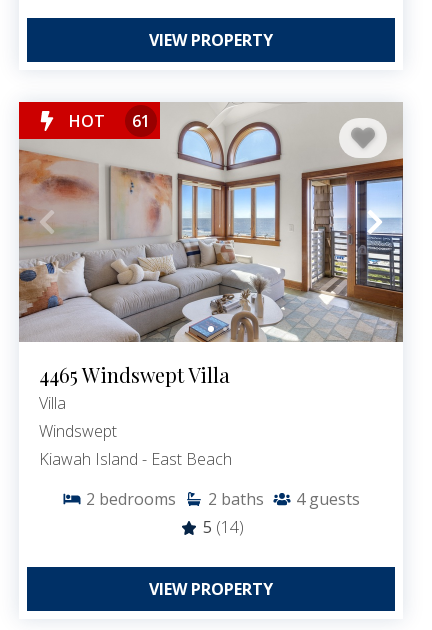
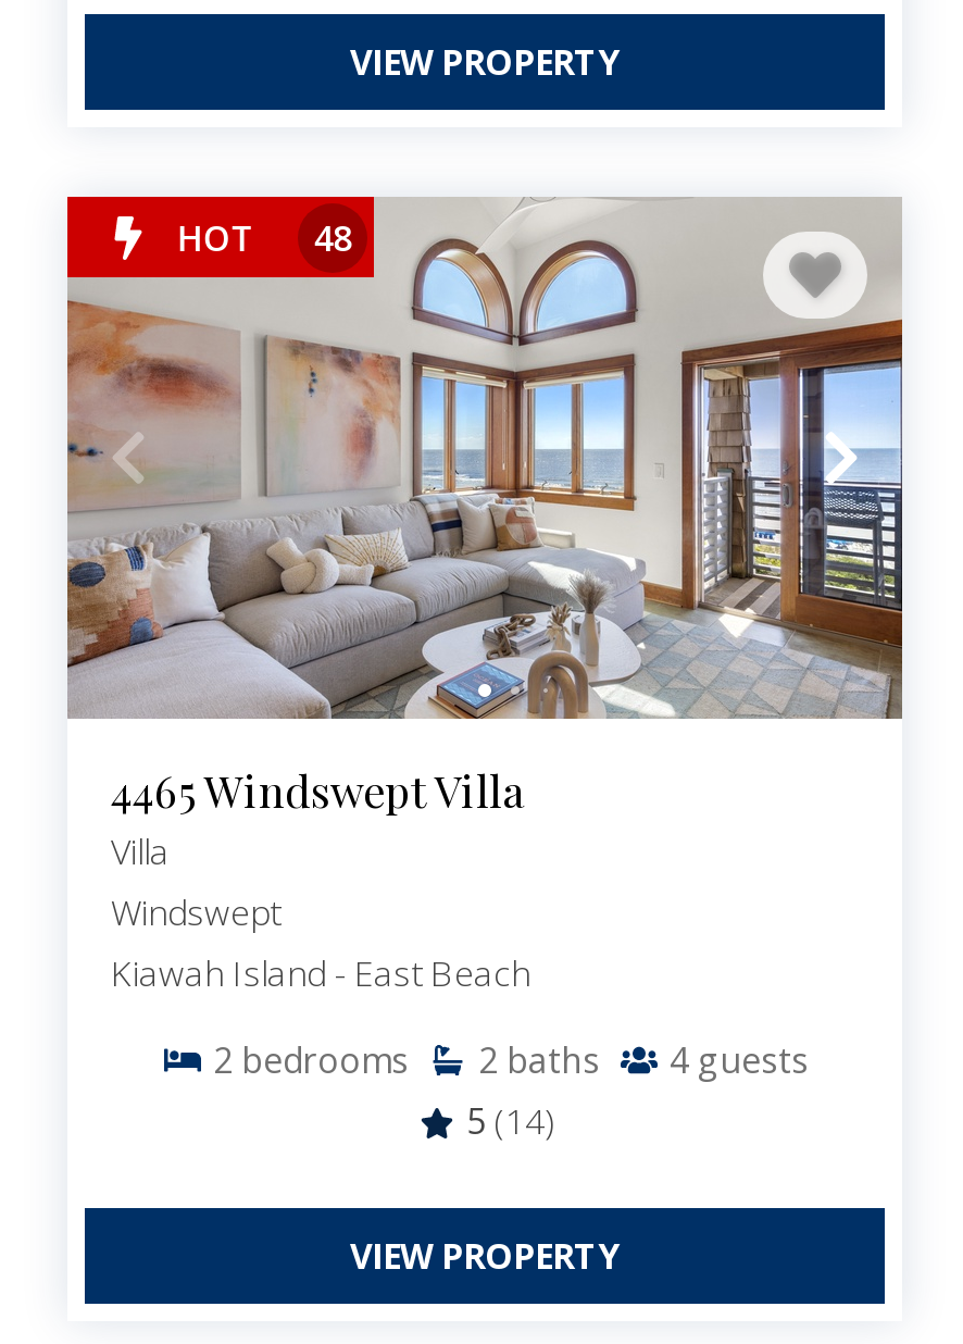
[69,110,150,132] HOT 61 -> [177,214,353,261] HOT 48

